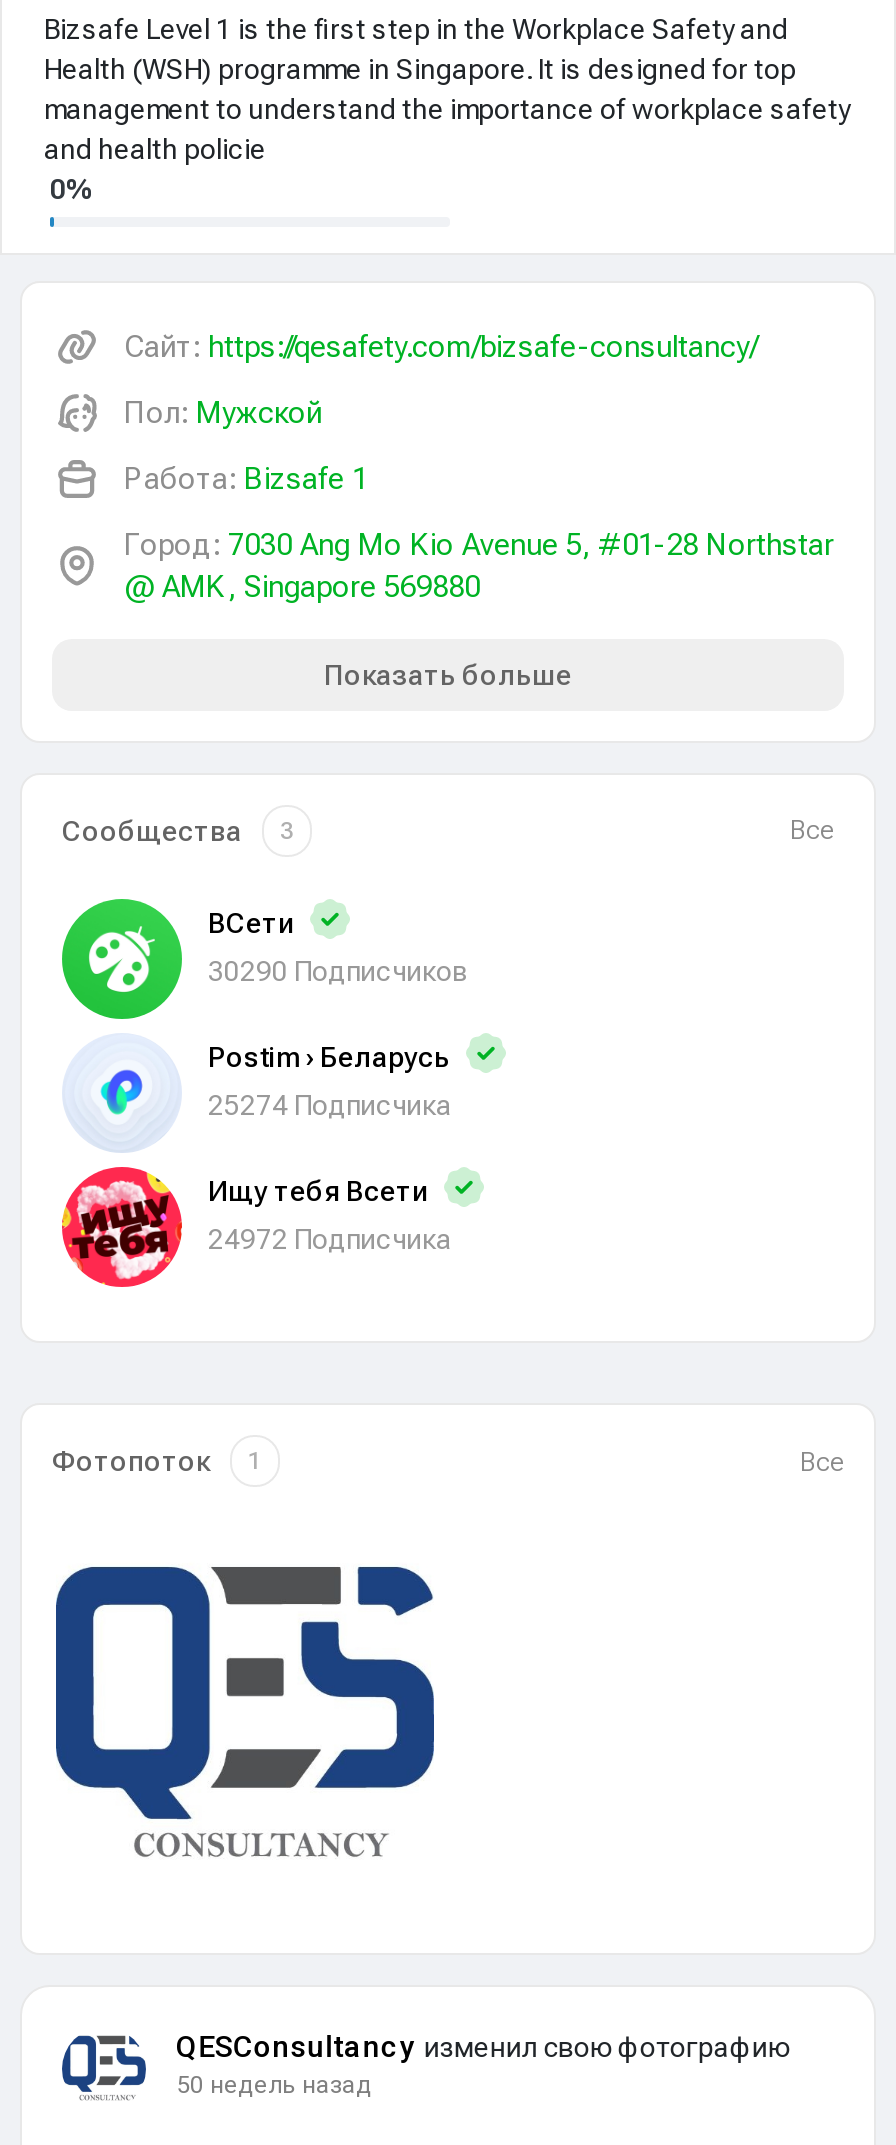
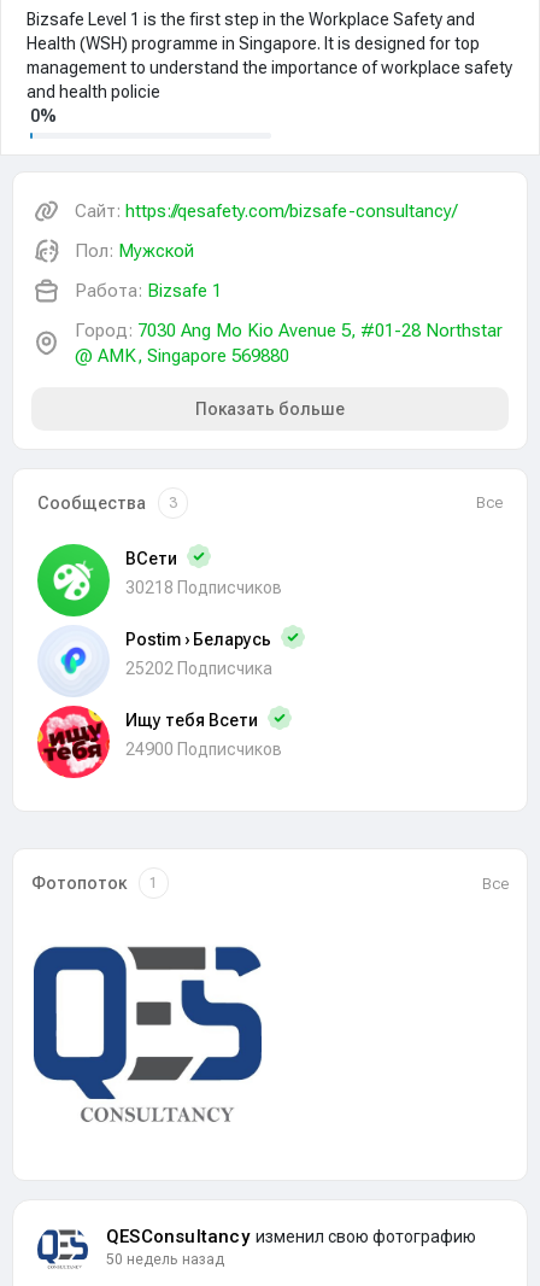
[208,955,468,987] 30290 Подписчиков -> [125,578,282,597] 30218 Подписчиков
[208,1089,452,1121] 25274 Подписчика -> [125,659,272,678] 25202 Подписчика
[208,1223,452,1255] 24972 Подписчика -> [125,740,282,759] 24900 Подписчиков

